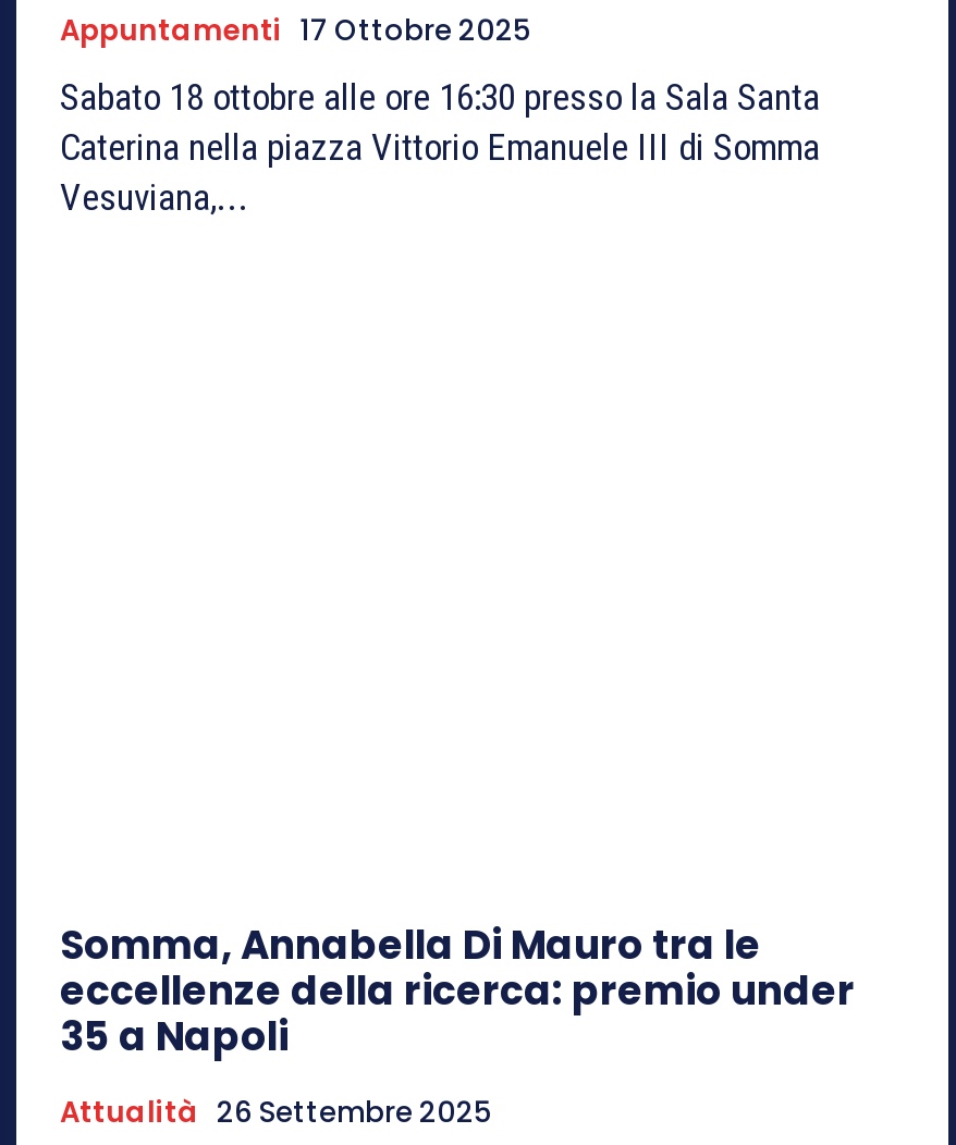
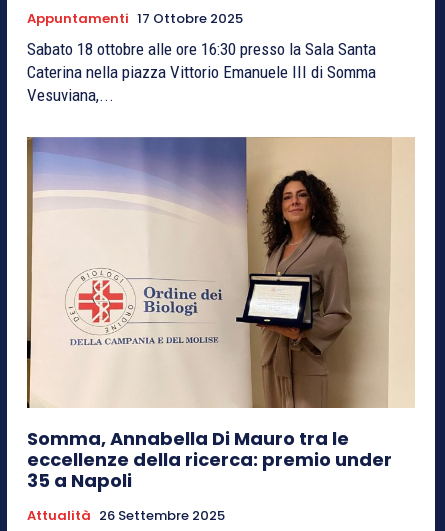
none -> [26,136,415,409] [image]

